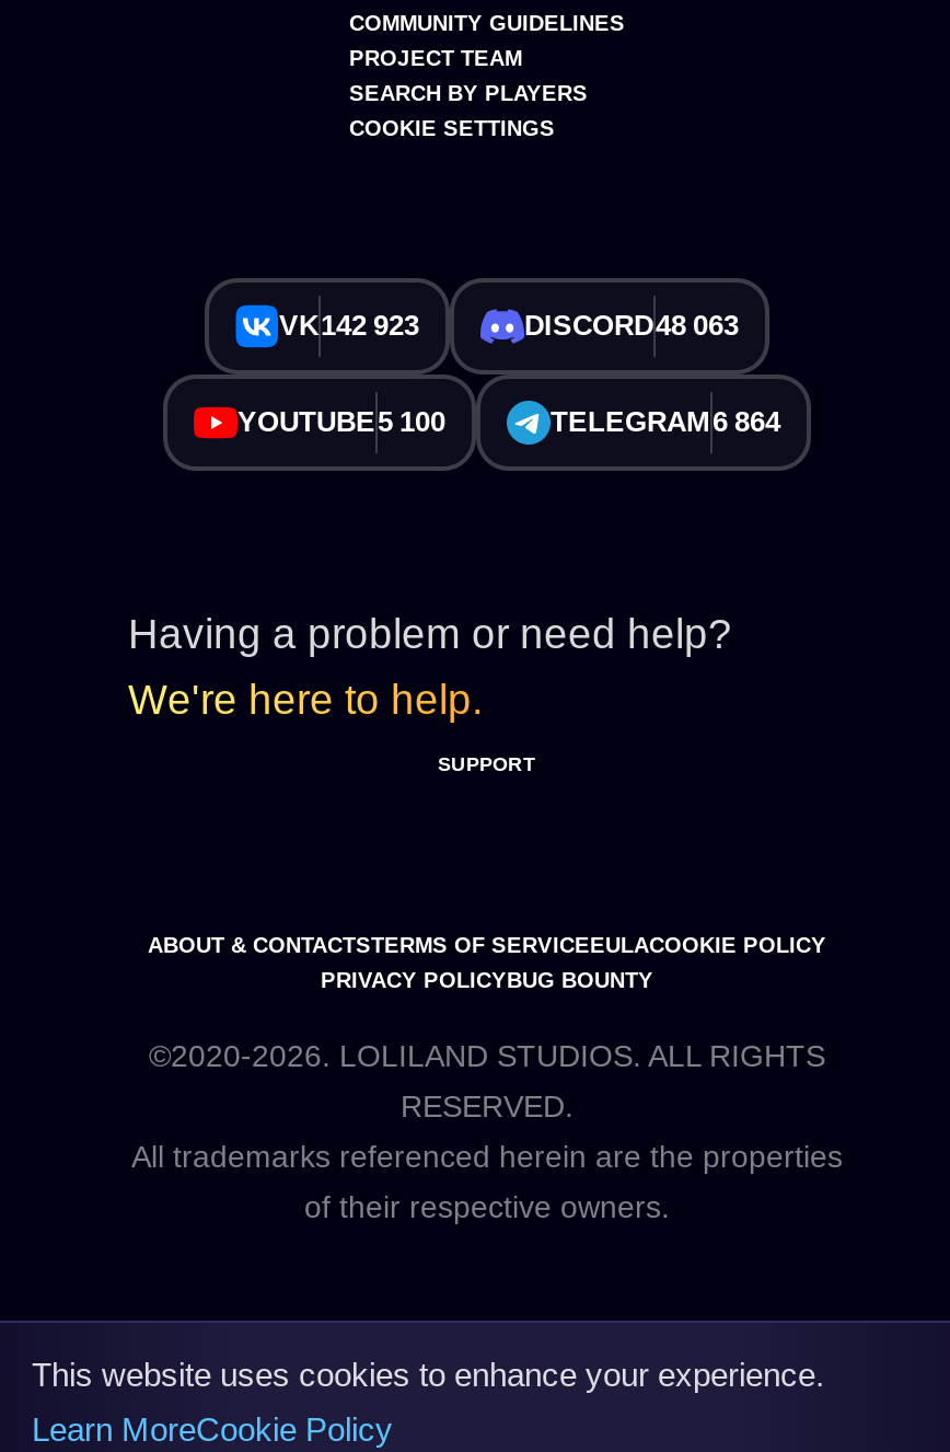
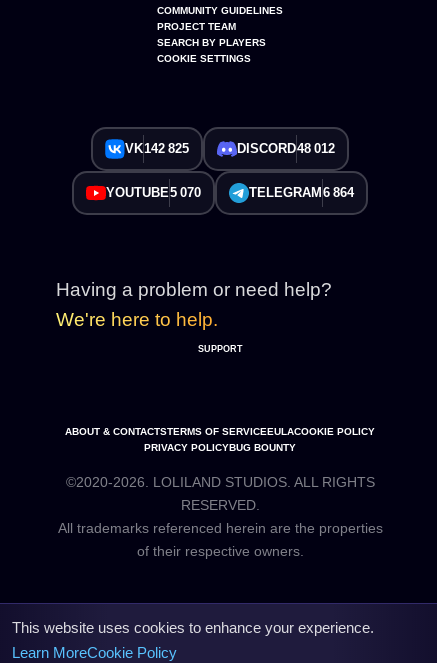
[279,309,419,342] VK142 923 -> [125,141,189,156] VK142 825
[524,309,739,342] DISCORD48 063 -> [237,141,335,156] DISCORD48 012
[237,405,445,438] YOUTUBE5 100 -> [106,185,201,200] YOUTUBE5 070

